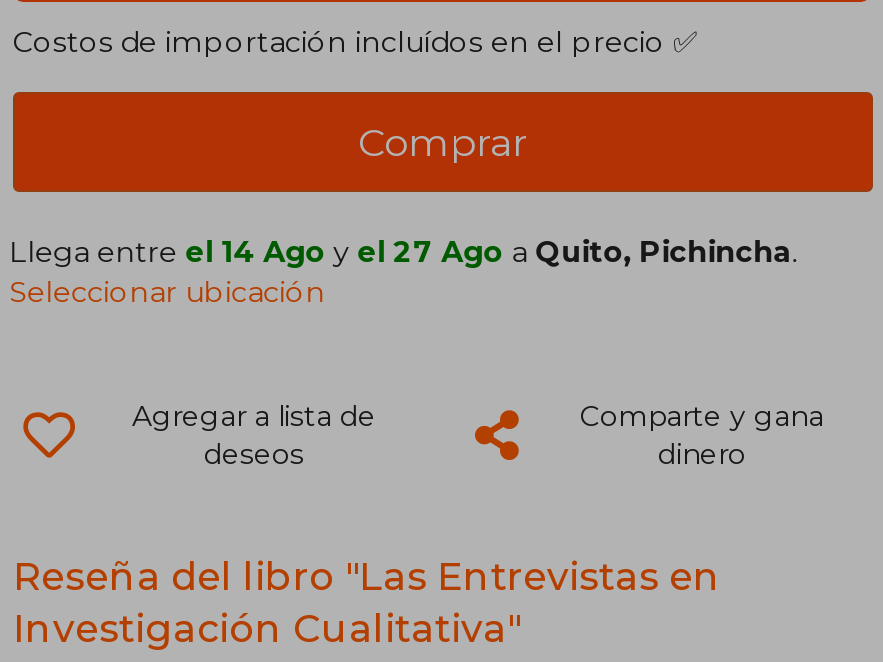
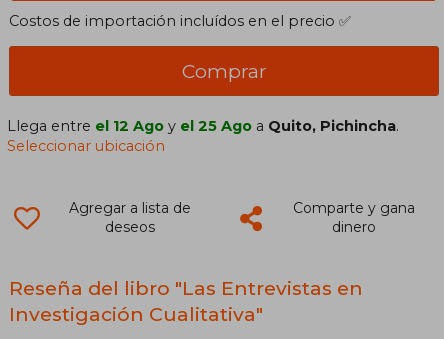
[9,234,797,270] Llega entre el 14 Ago y el 27 Ago a Quito, Pichincha. -> [7,117,399,135] Llega entre el 12 Ago y el 25 Ago a Quito, Pichincha.

